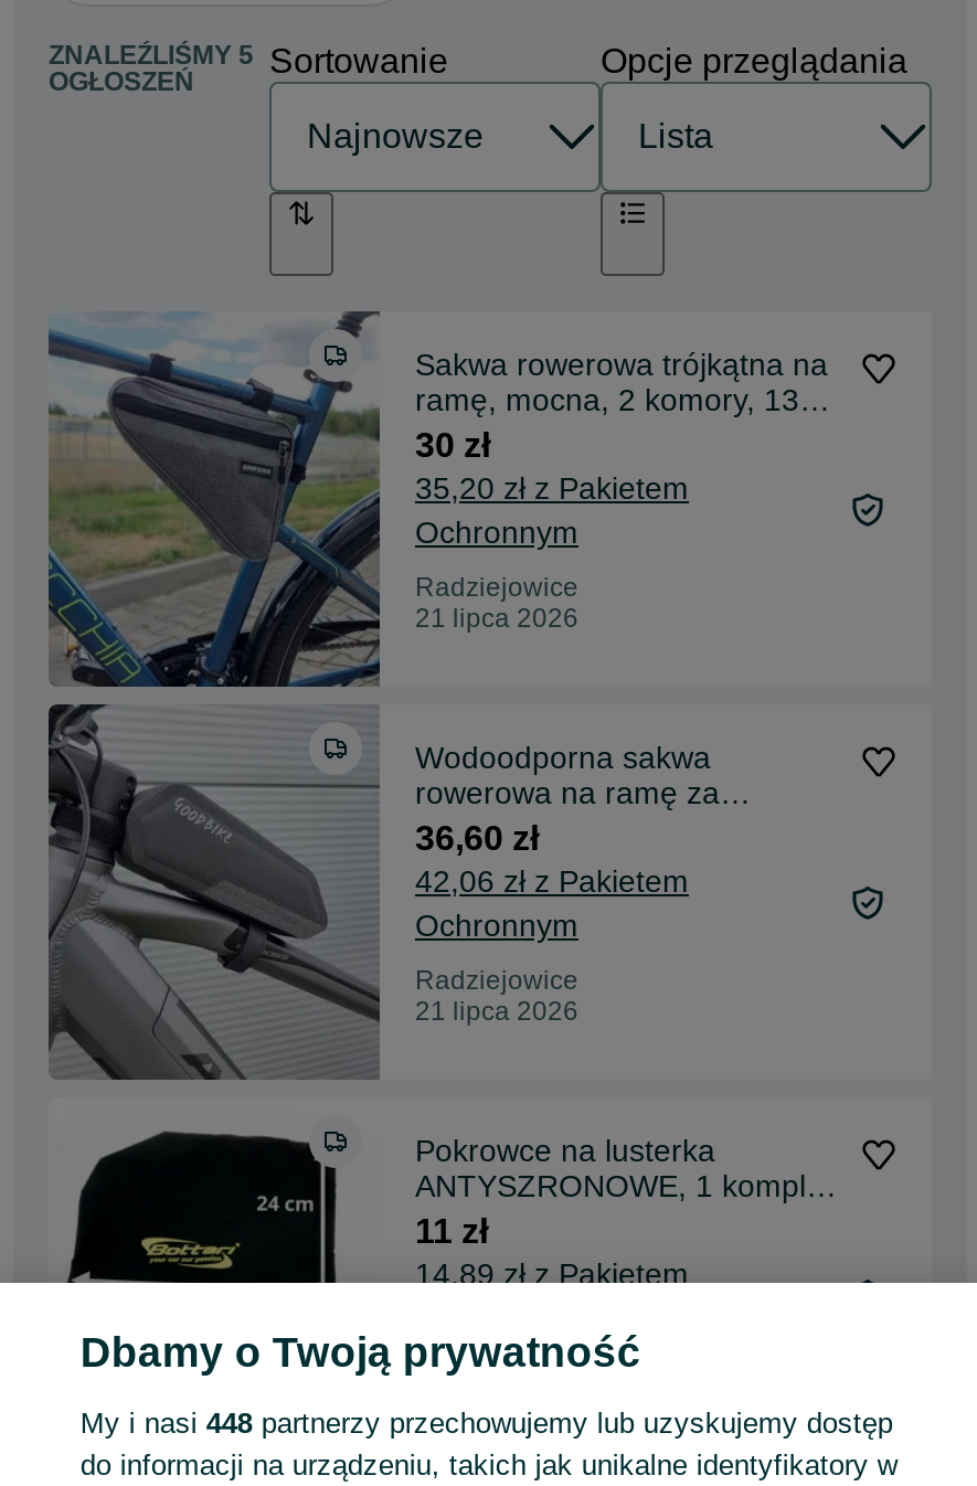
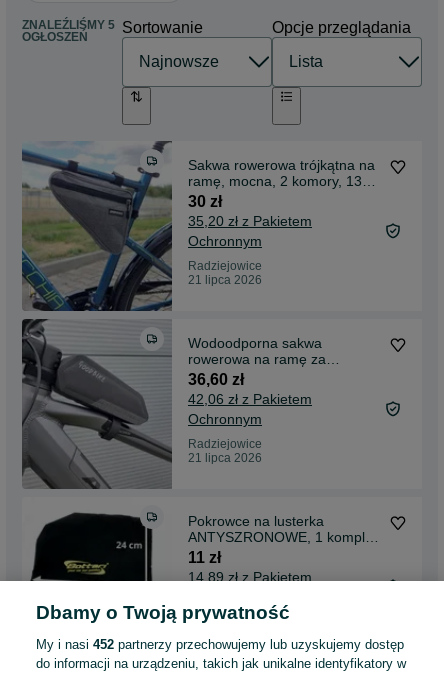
[80,1407,893,1440] My i nasi 448 partnerzy przechowujemy lub uzyskujemy dostęp -> [36,637,404,652] My i nasi 452 partnerzy przechowujemy lub uzyskujemy dostęp

